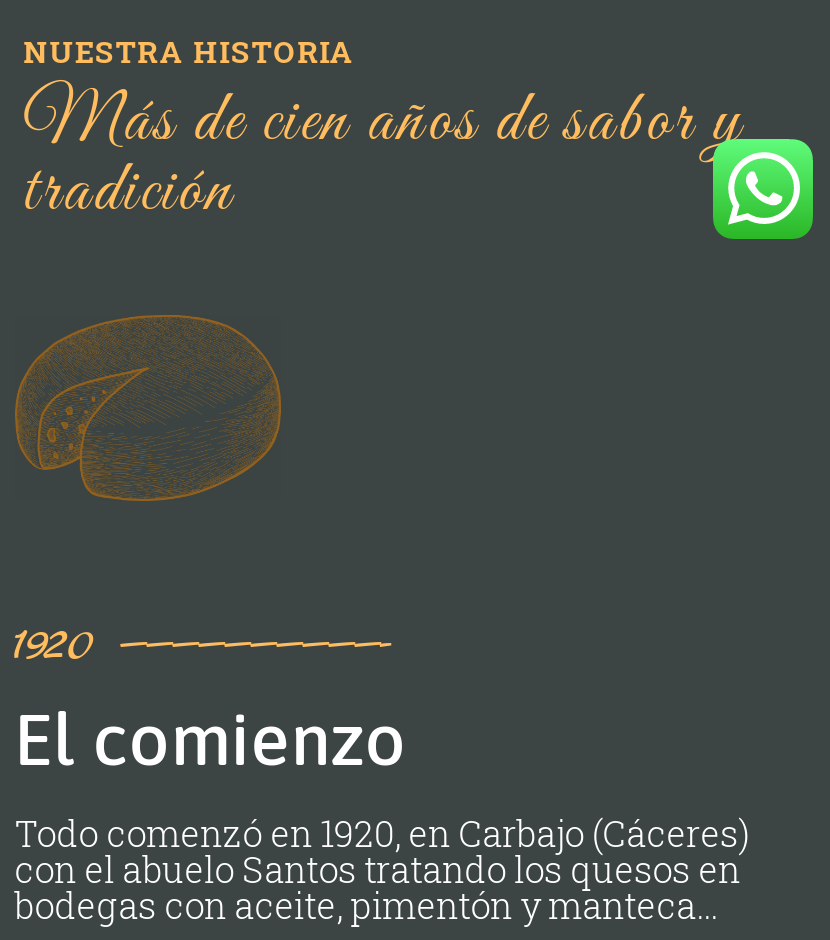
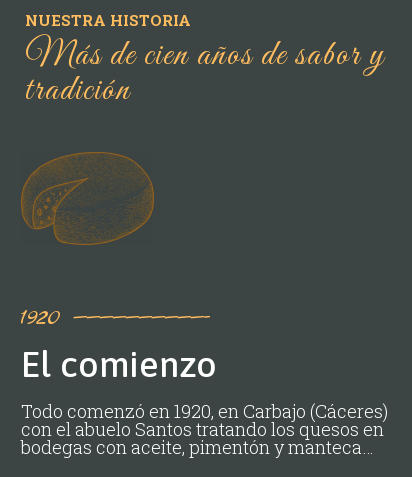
[711,137,815,241] [image] -> none

